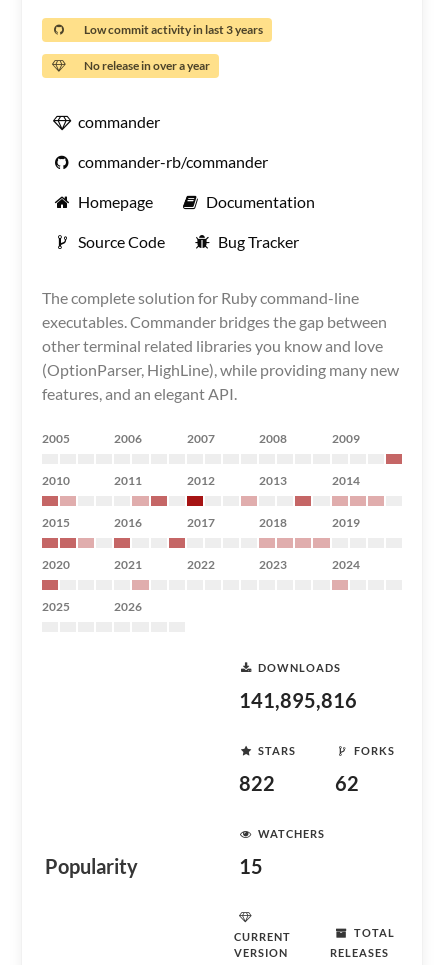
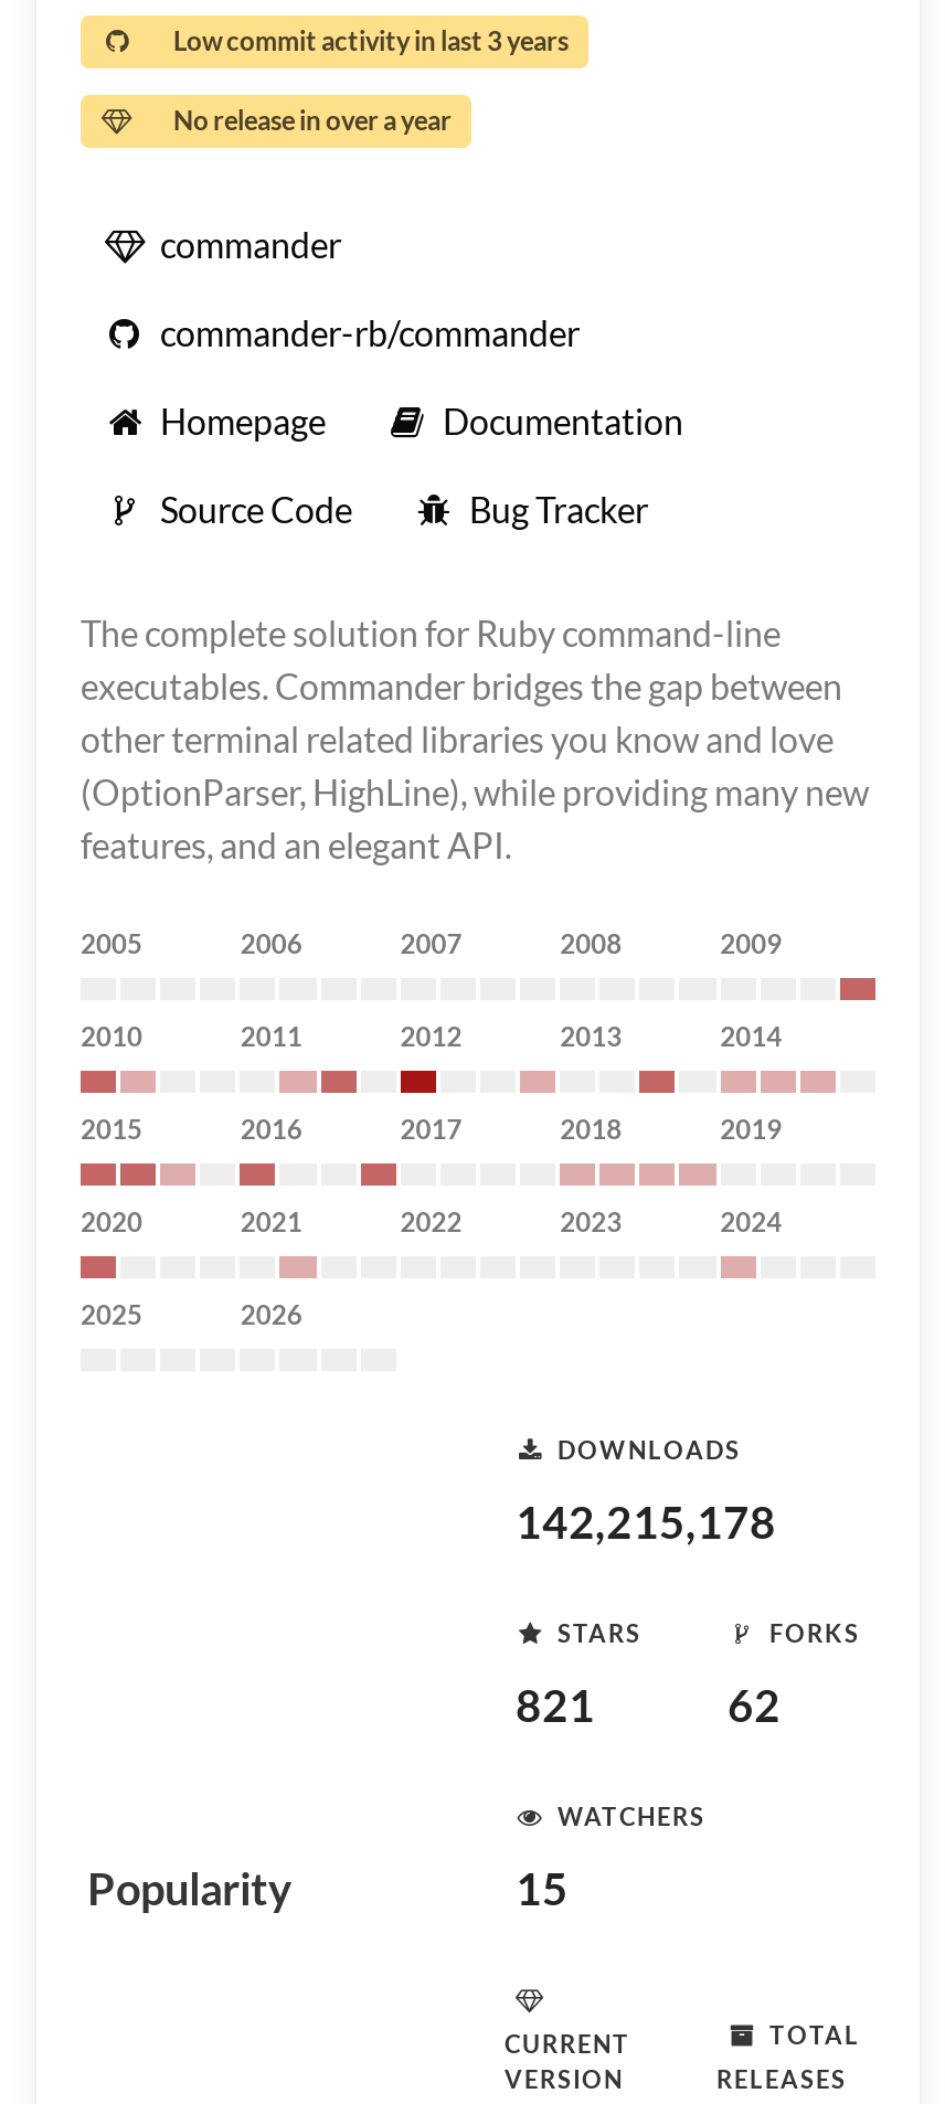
[239,688,357,712] 141,895,816 -> [516,1495,776,1548] 142,215,178
[239,771,275,795] 822 -> [516,1678,595,1731] 821

